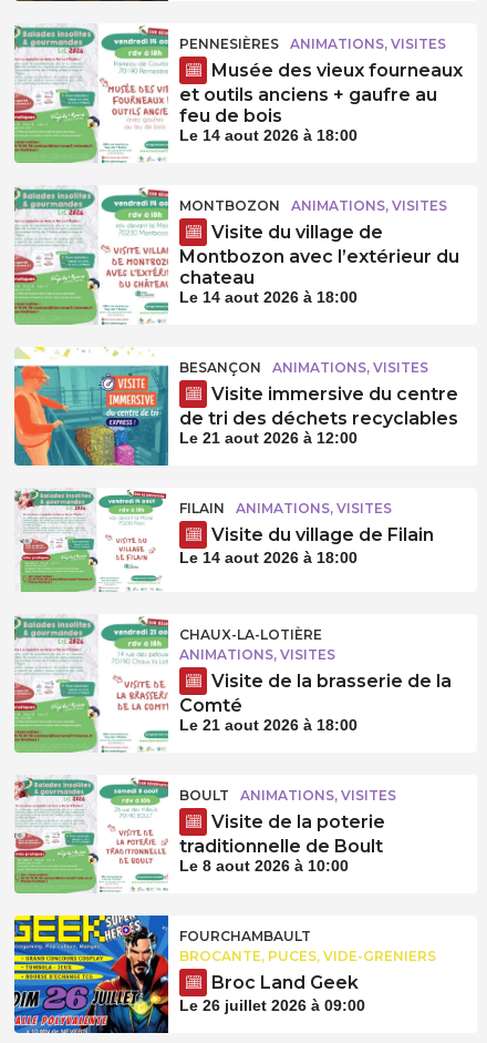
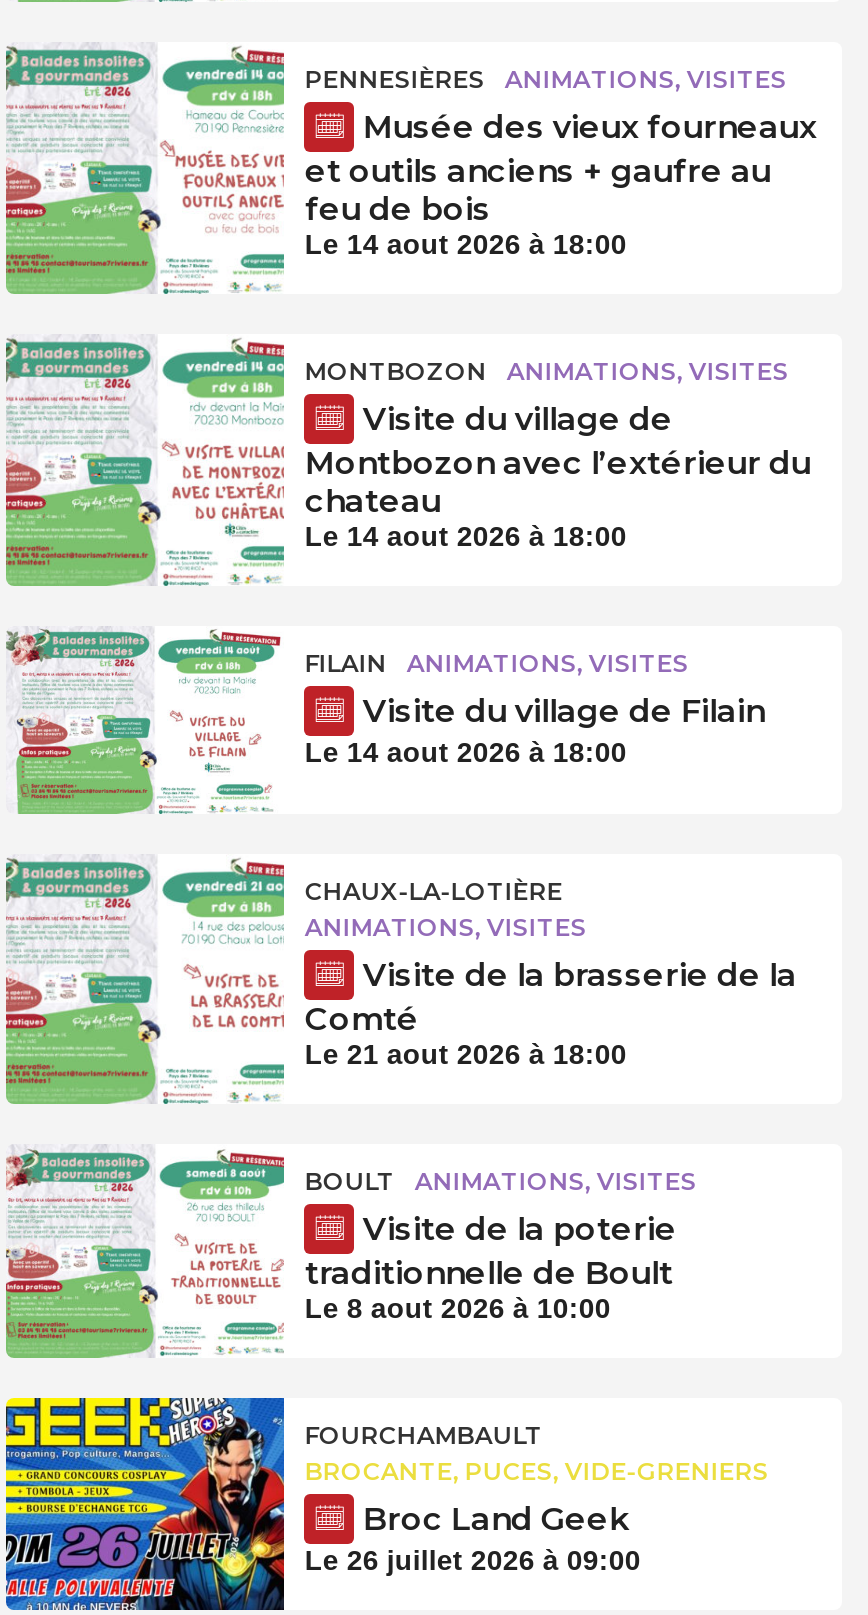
[13,346,459,467] [image] | BESANÇON | ANIMATIONS, VISITES | Visite immersive du centre | de tri des déchets recyclables | Le 21 aout 2026 à 12:00 -> none

